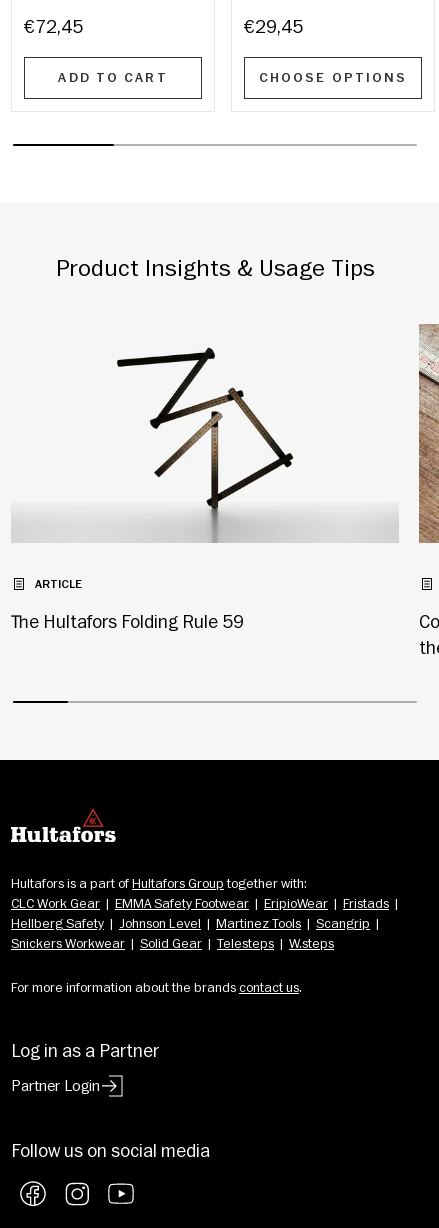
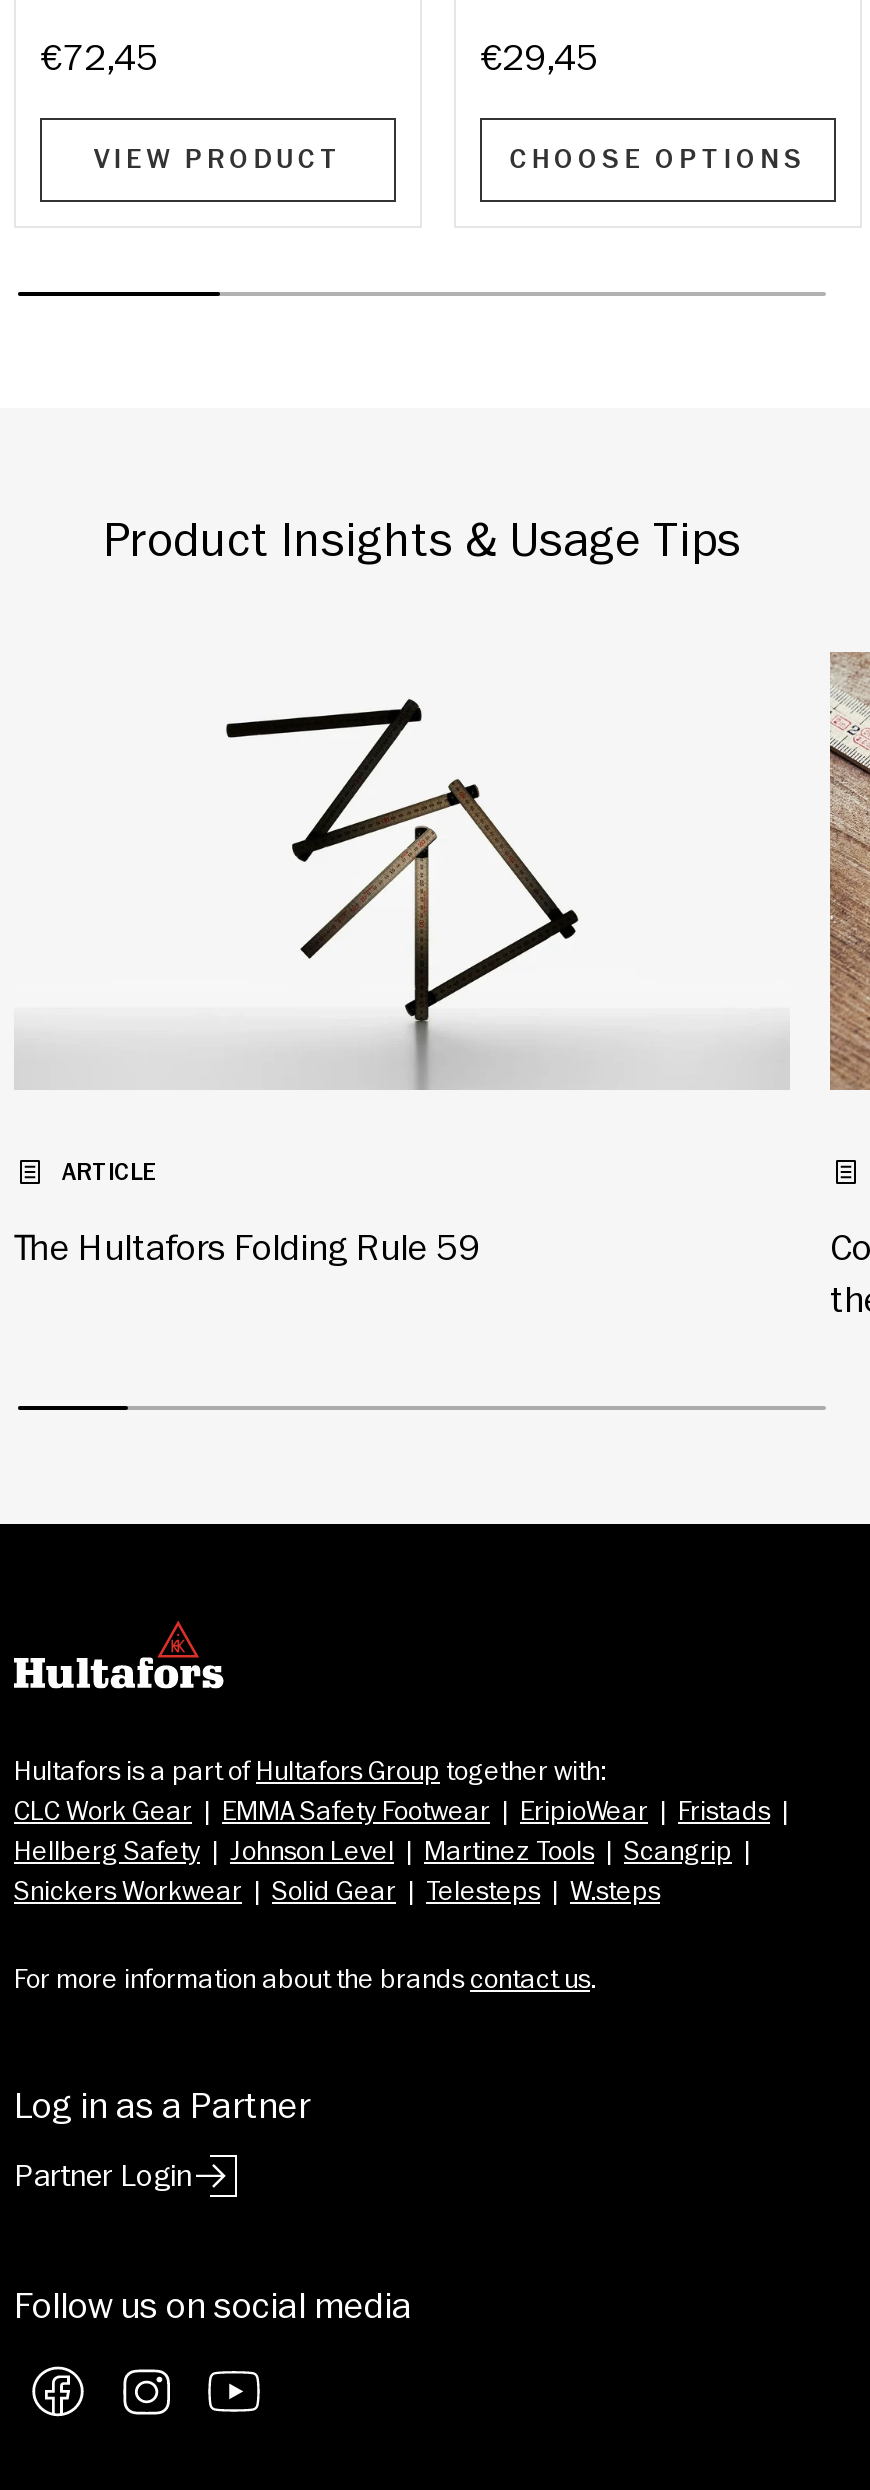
[58,69,168,87] ADD TO CART -> [94,142,342,178] VIEW PRODUCT

